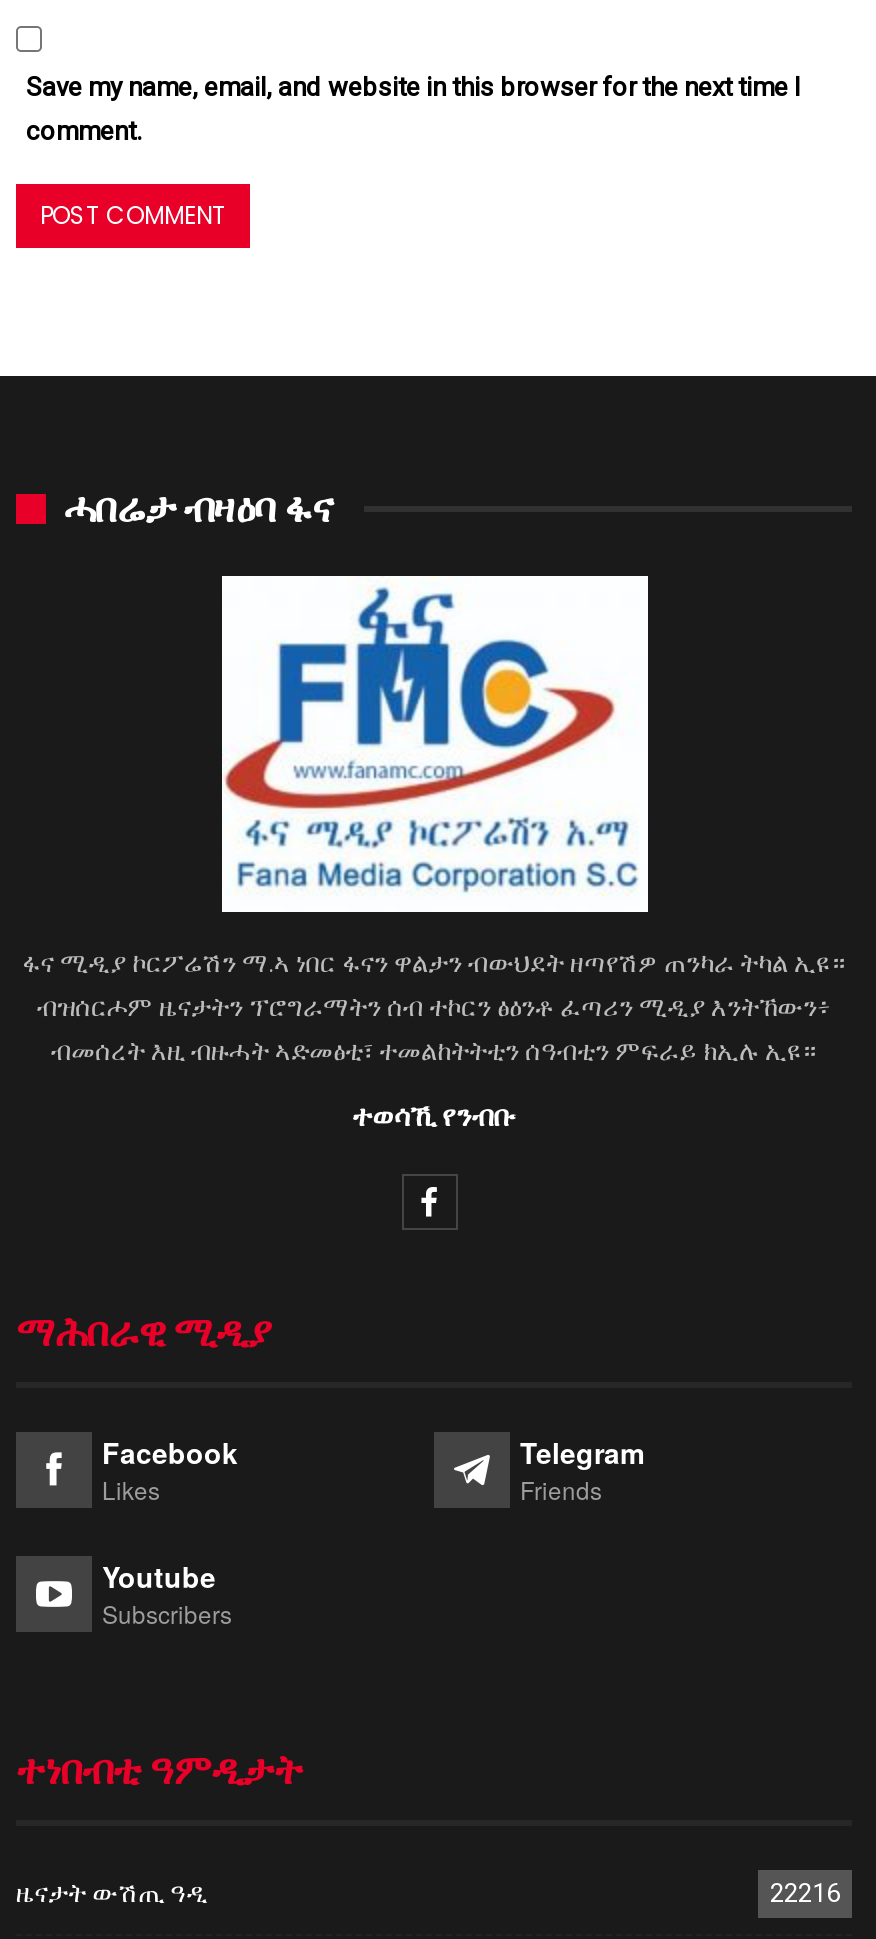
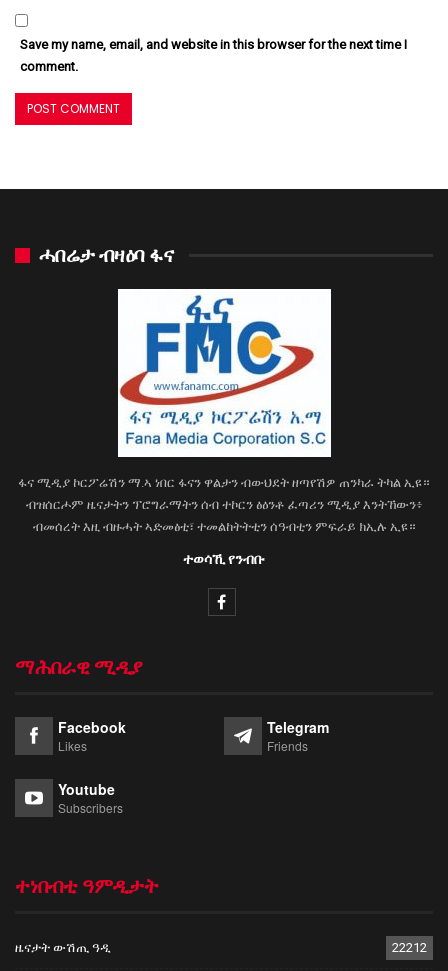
[770,1878,840,1908] 22216 -> [392,940,427,955] 22212

